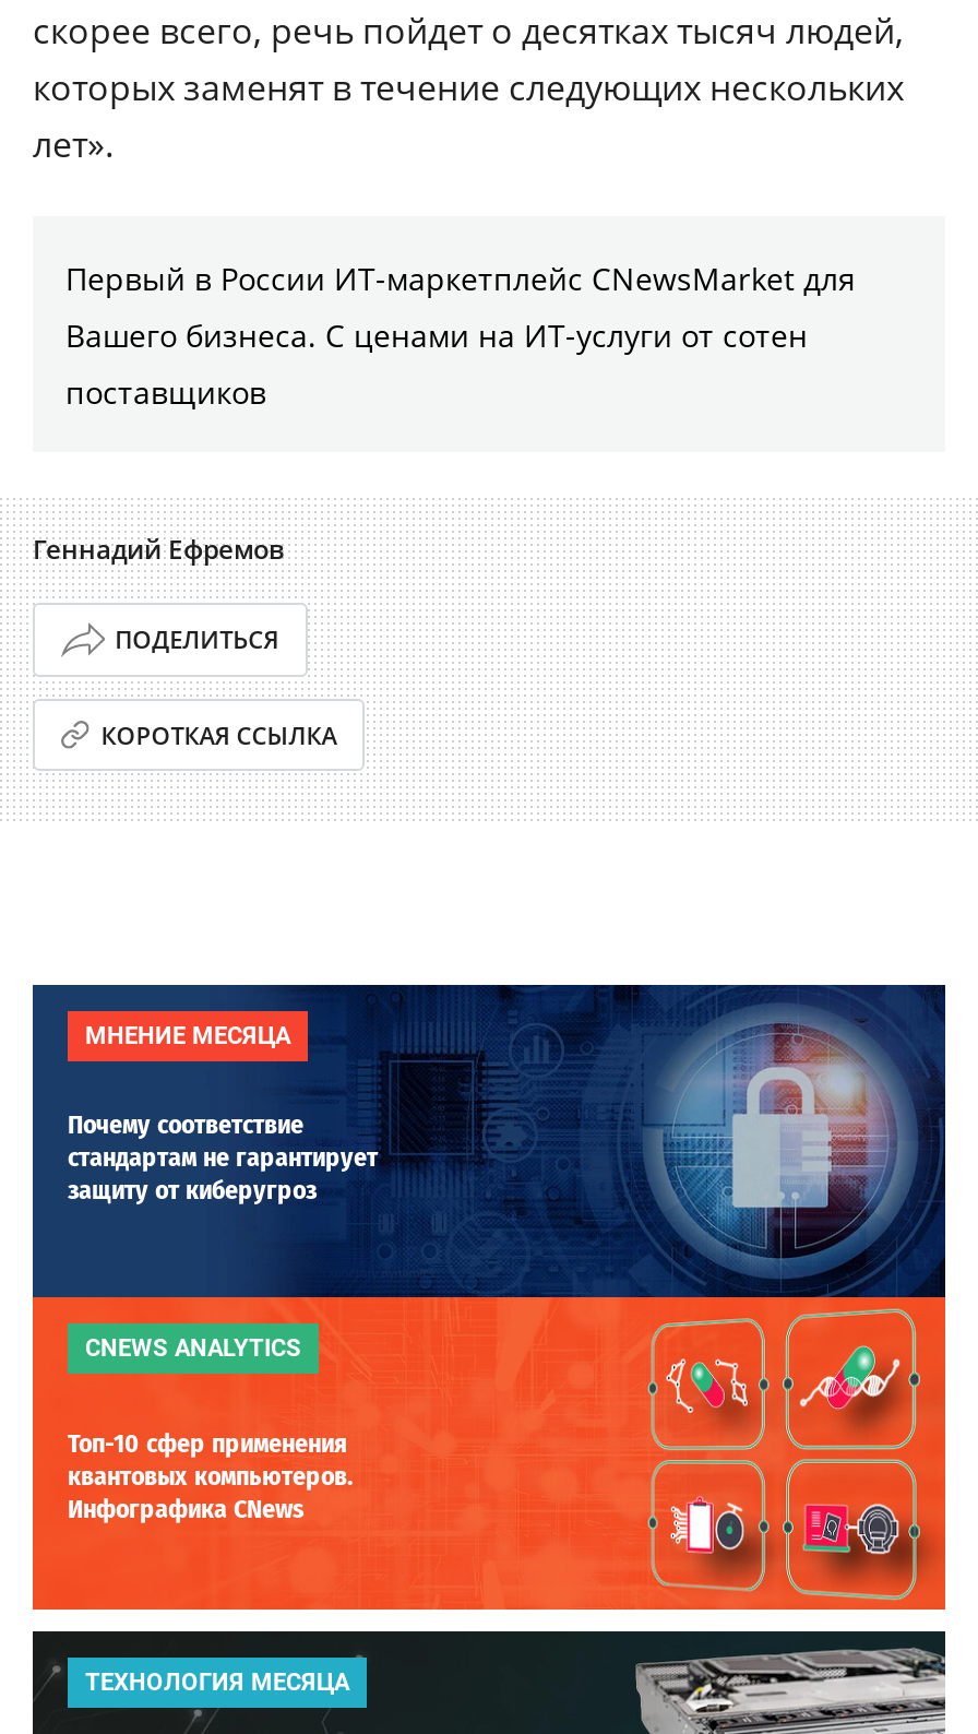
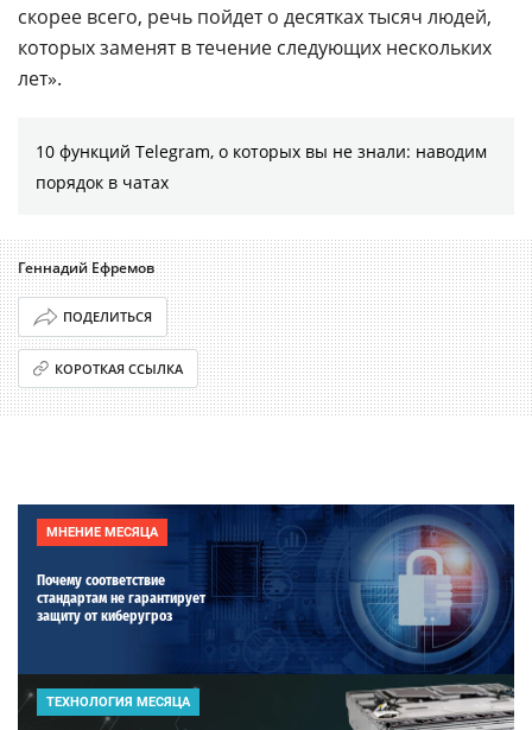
[65,257,856,412] Первый в России ИТ-маркетплейс CNewsMarket для | Вашего бизнеса. С ценами на ИТ-услуги от сотен | поставщиков -> [36,140,487,193] 10 функций Telegram, о которых вы не знали: наводим | порядок в чатах
[31,1295,947,1634] [image] | CNEWS ANALYTICS | Топ-10 сфер применения | квантовых компьютеров. | Инфографика CNews -> none

